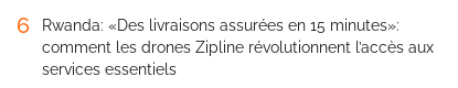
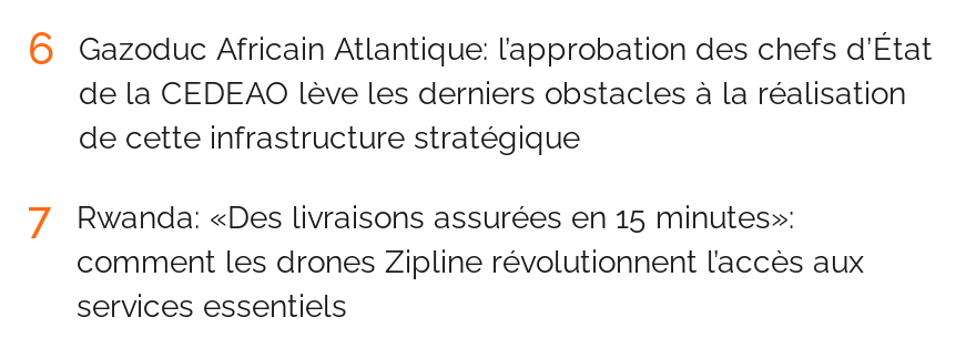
none -> [28,31,933,243] Gazoduc Africain Atlantique: l’approbation des chefs d’État | de la CEDEAO lève les derniers obstacles à la réalisation | de cette infrastructure stratégique | 7

